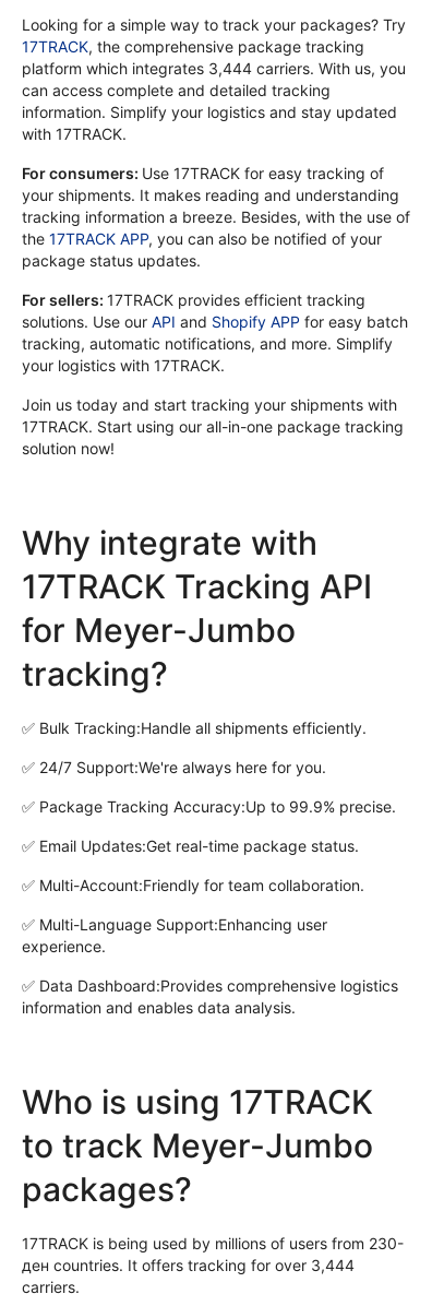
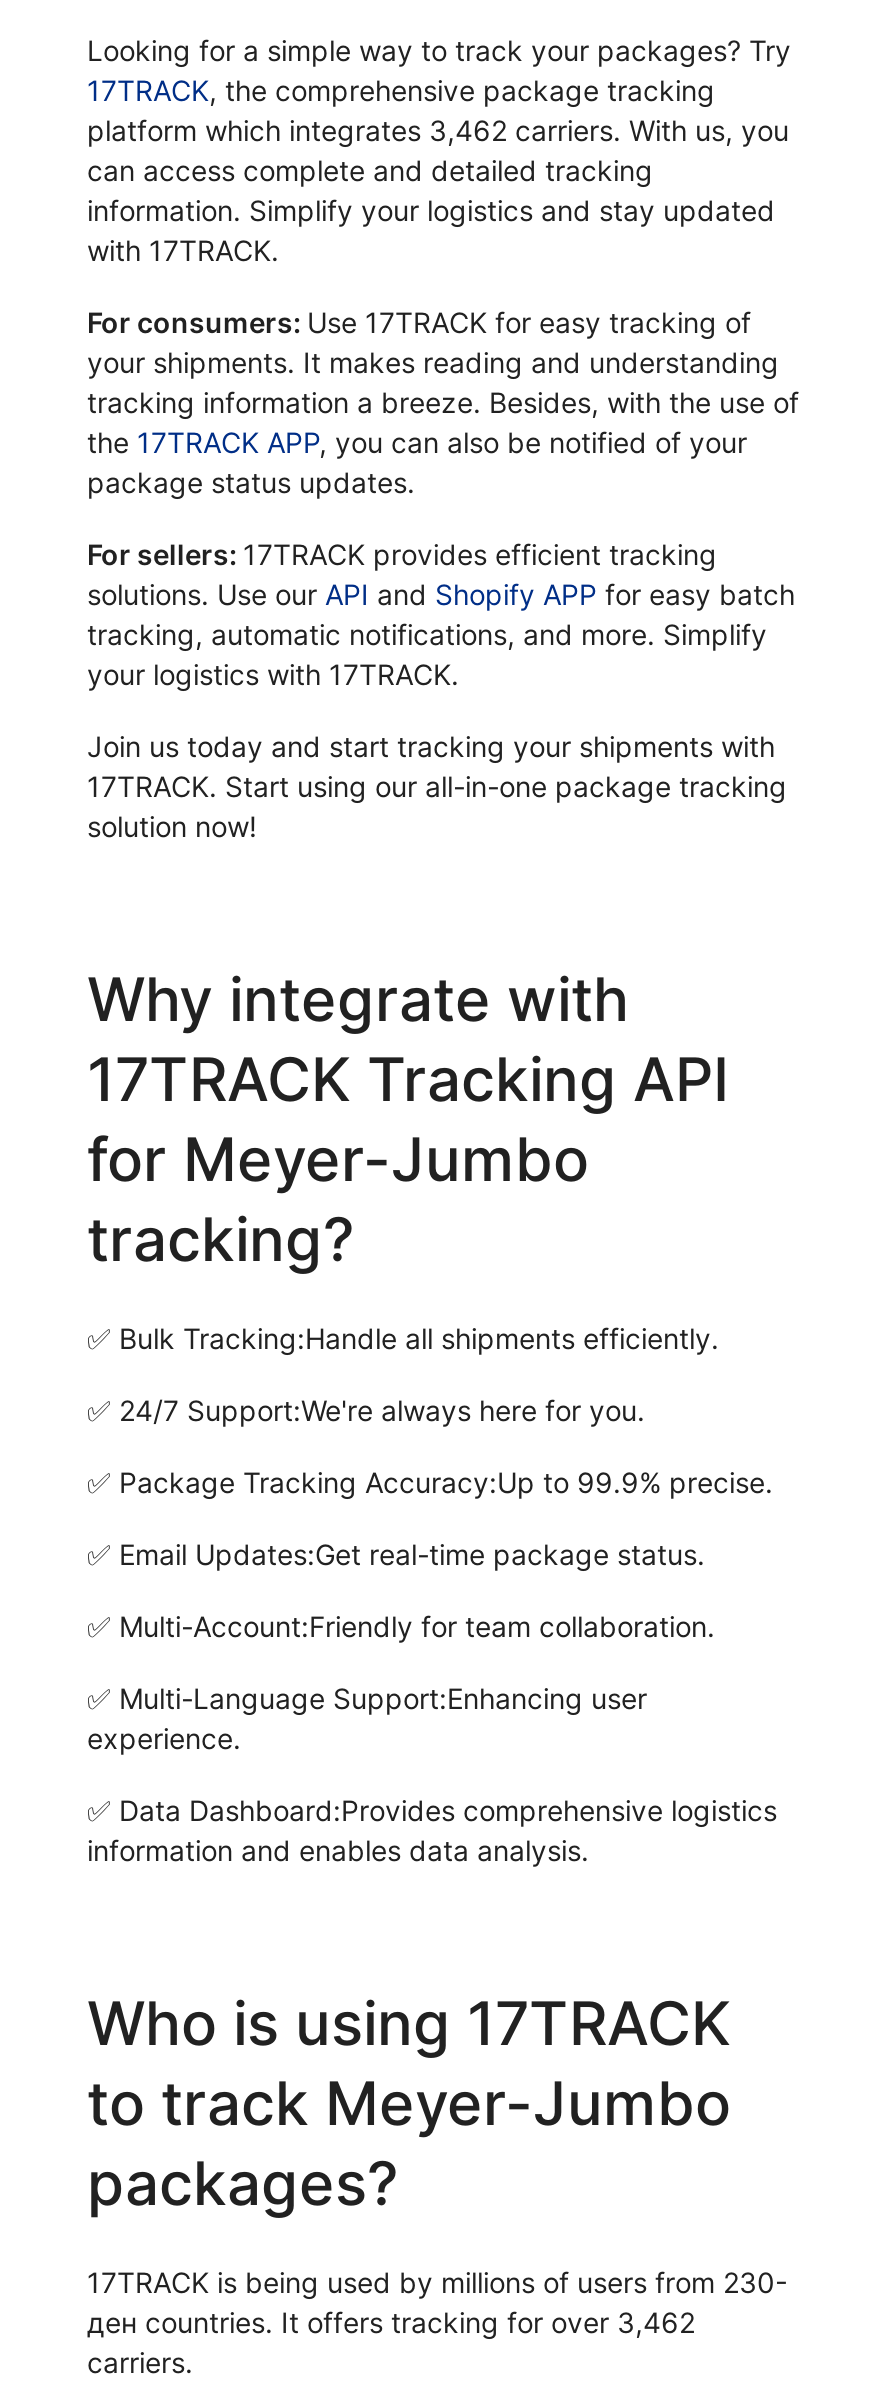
[22,59,406,78] platform which integrates 3,444 carriers. With us, you -> [87,114,789,148] platform which integrates 3,462 carriers. With us, you
[22,1256,355,1275] ден countries. It offers tracking for over 3,444 -> [87,2306,695,2340] ден countries. It offers tracking for over 3,462

